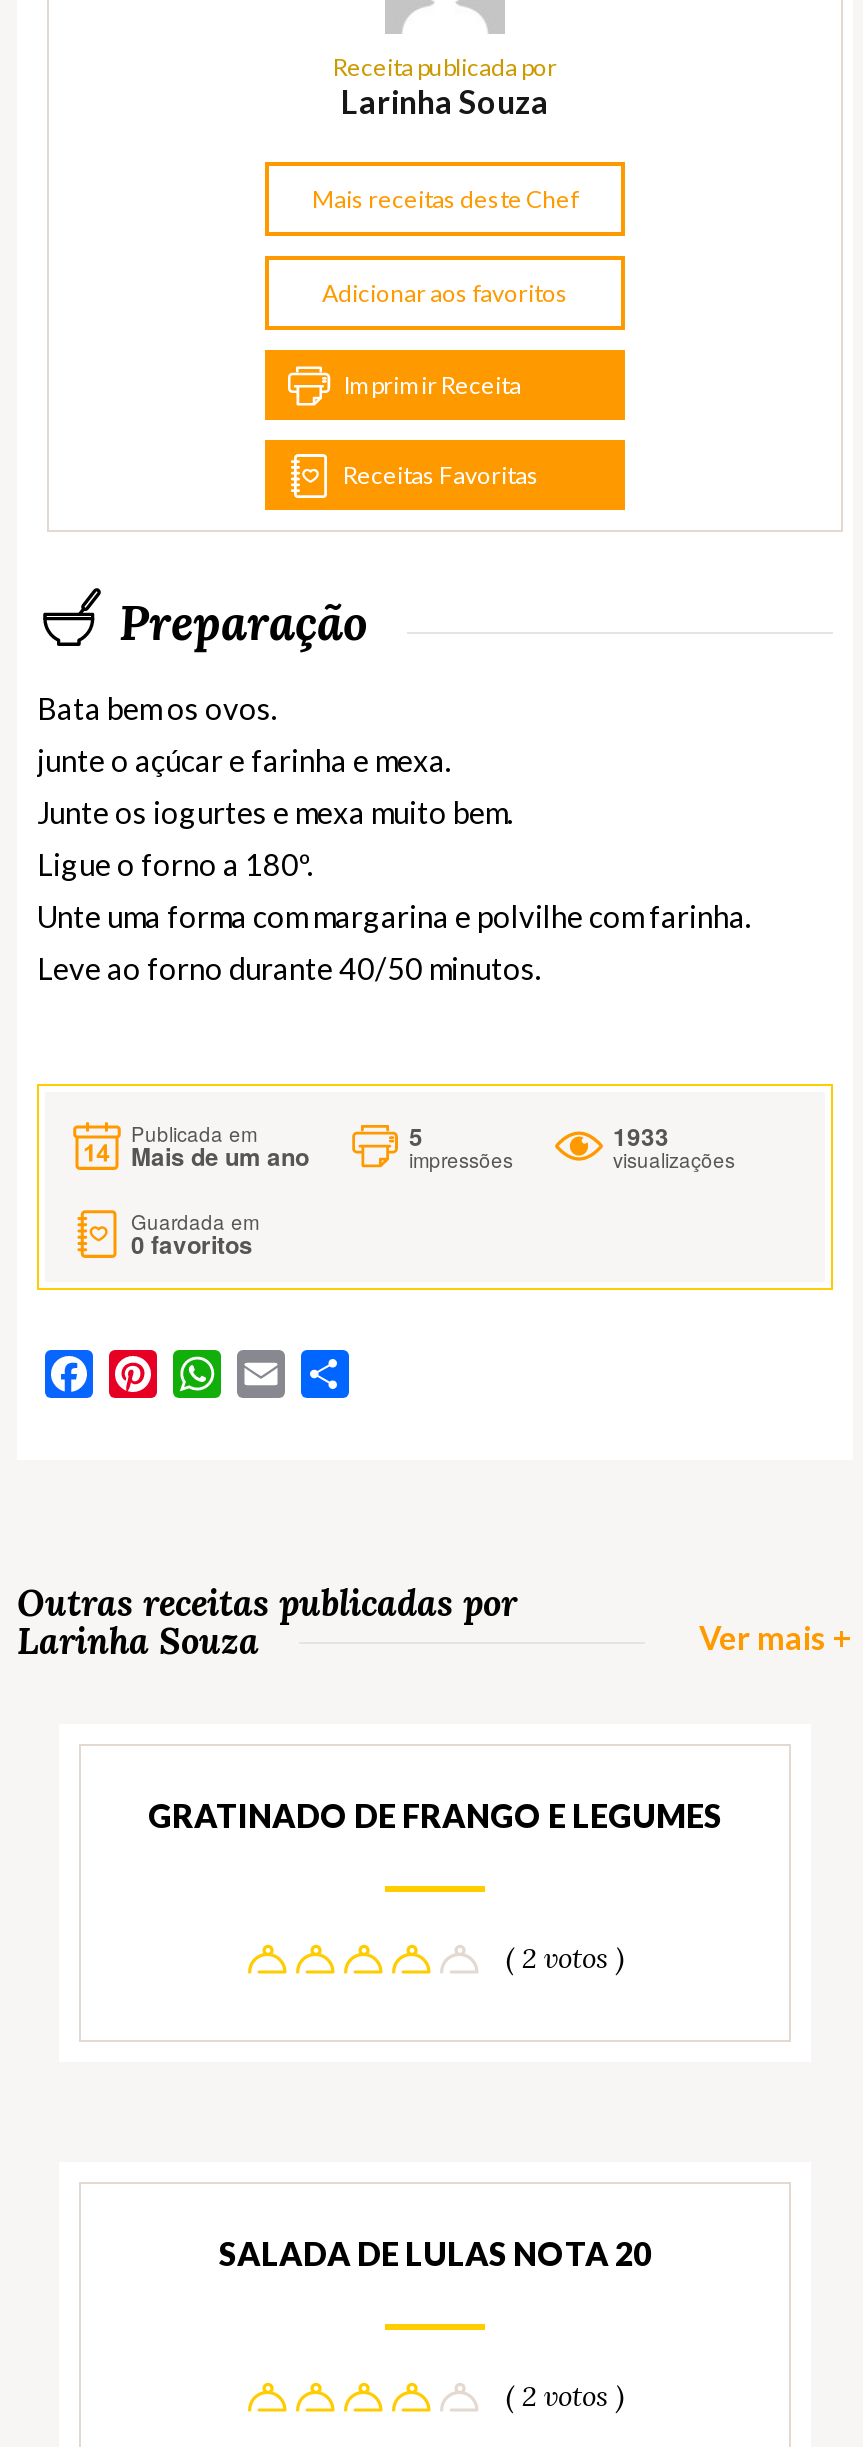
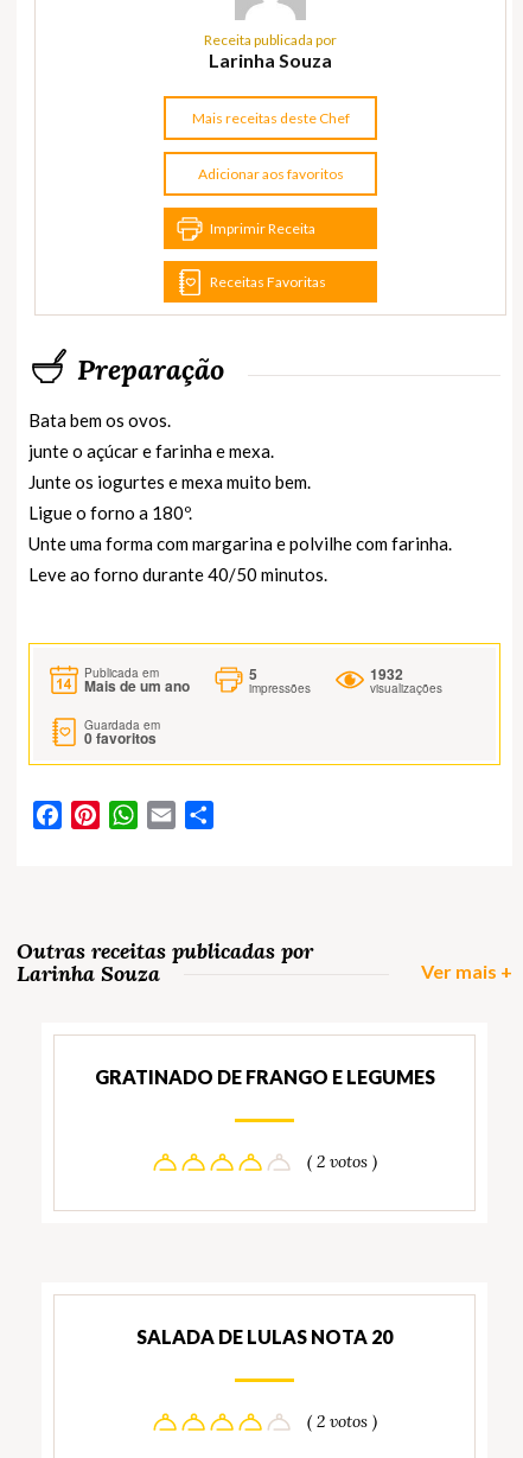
[613,1119,669,1155] 1933 -> [370,664,403,685] 1932

